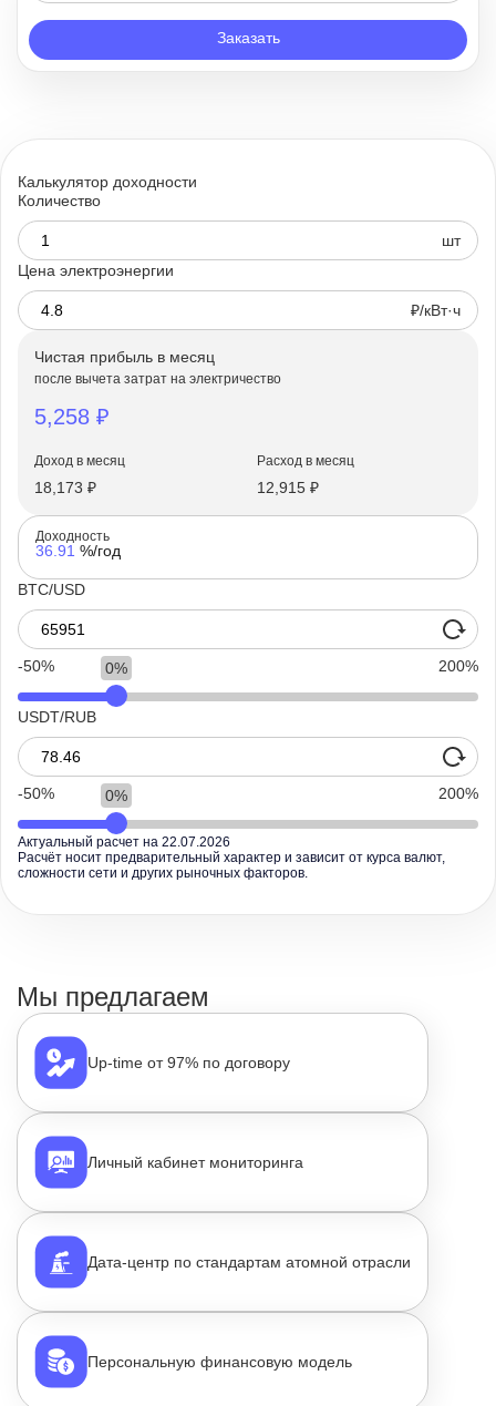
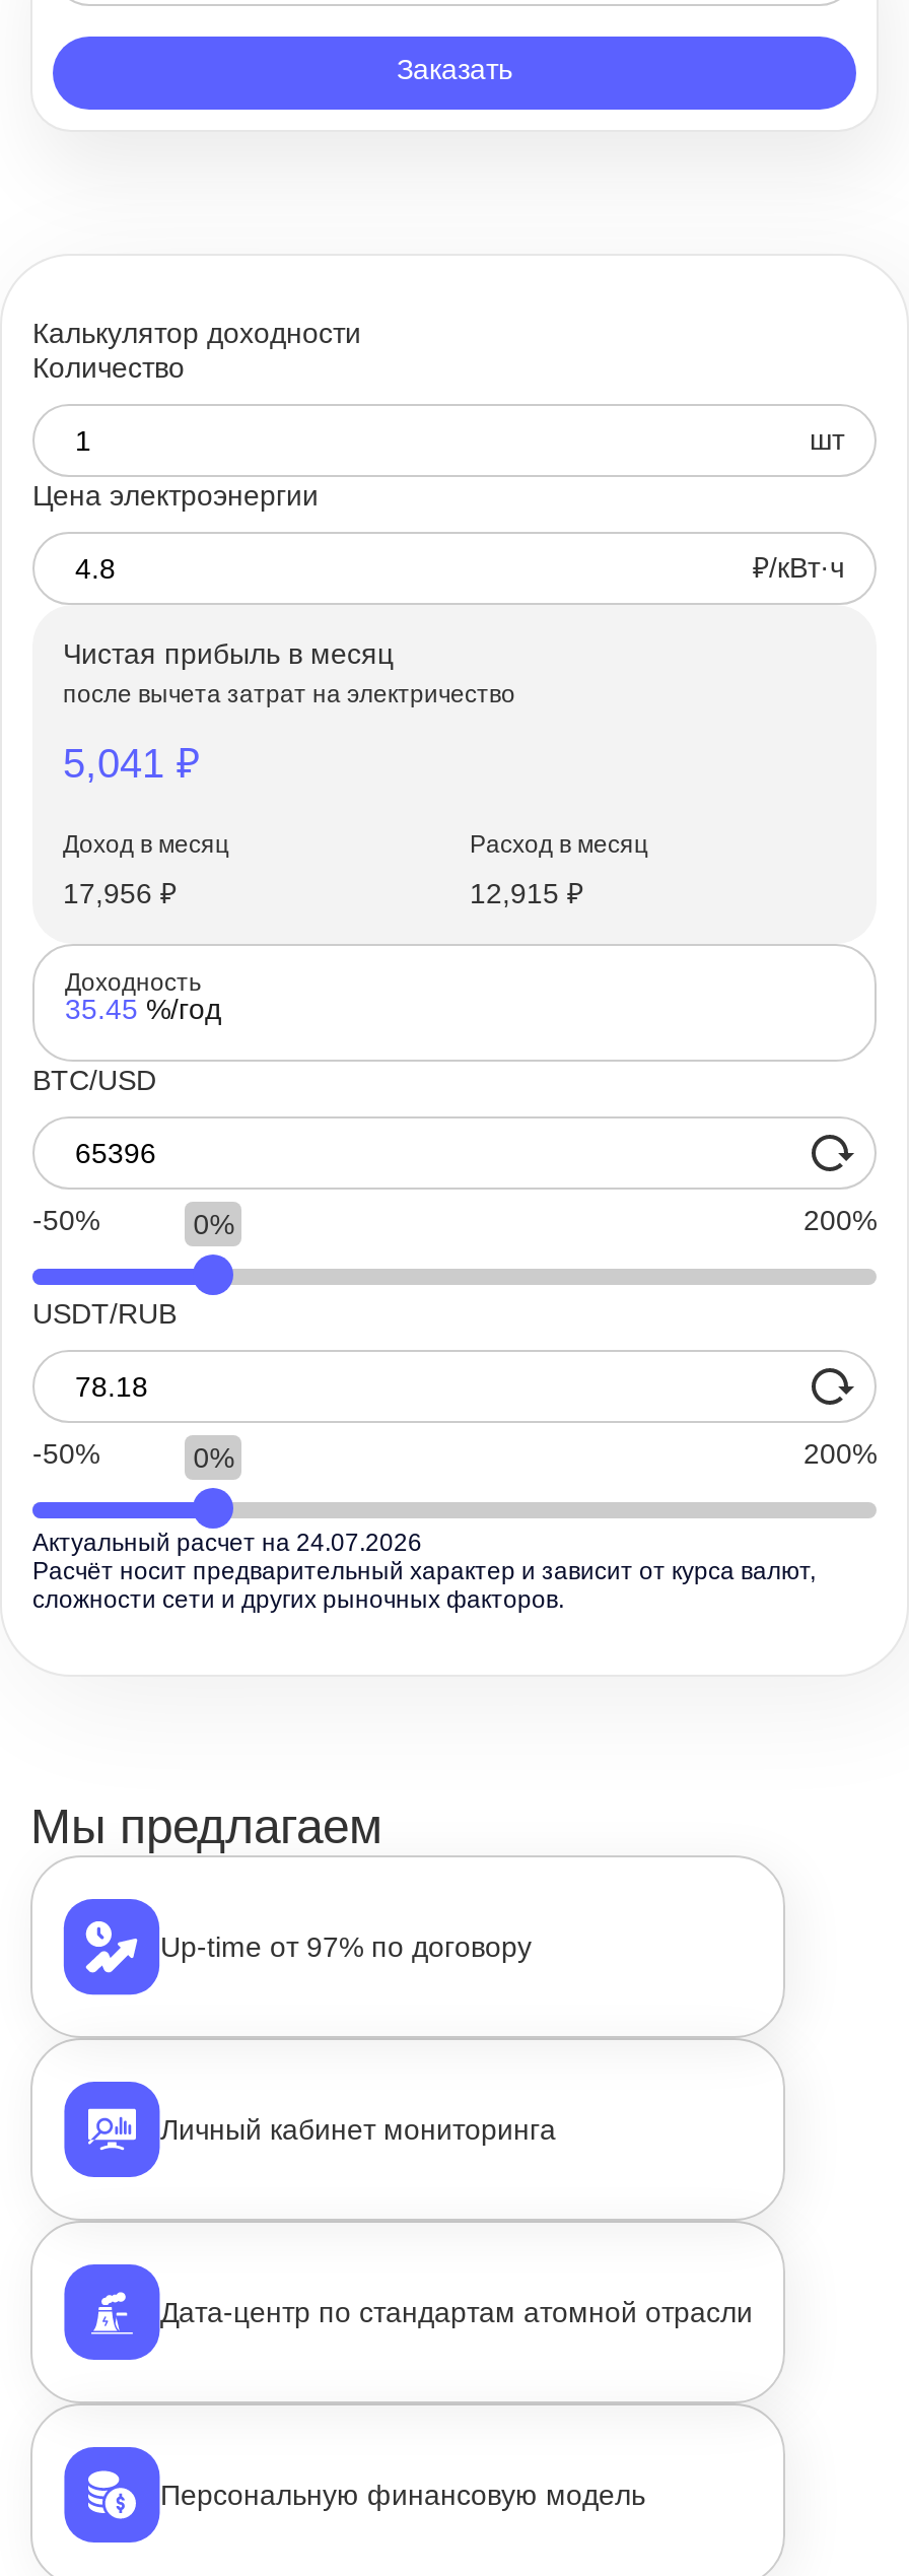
[34,404,110,429] 5,258 ₽ -> [63,741,201,786] 5,041 ₽
[34,479,96,496] 18,173 ₽ -> [63,877,177,909] 17,956 ₽
[35,542,121,560] 36.91 %/год -> [65,993,221,1025] 35.45 %/год
[18,834,230,850] Актуальный расчет на 22.07.2026 -> [32,1529,422,1557] Актуальный расчет на 24.07.2026

